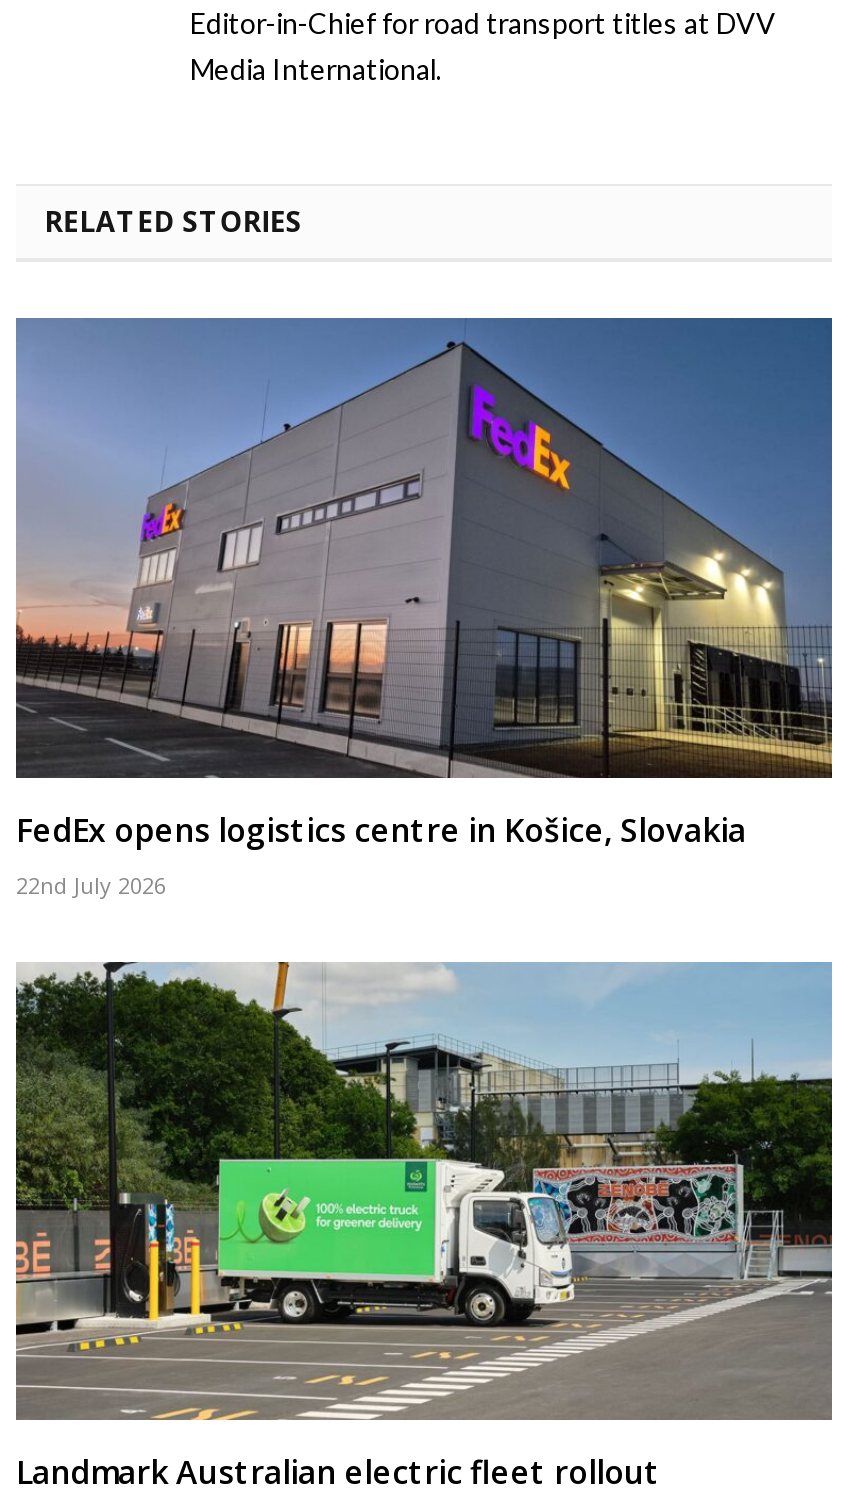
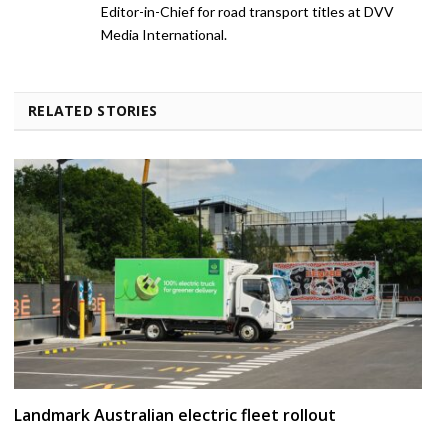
[14,316,834,899] [image] | FedEx opens logistics centre in Košice, Slovakia | 22nd July 2026 -> none

